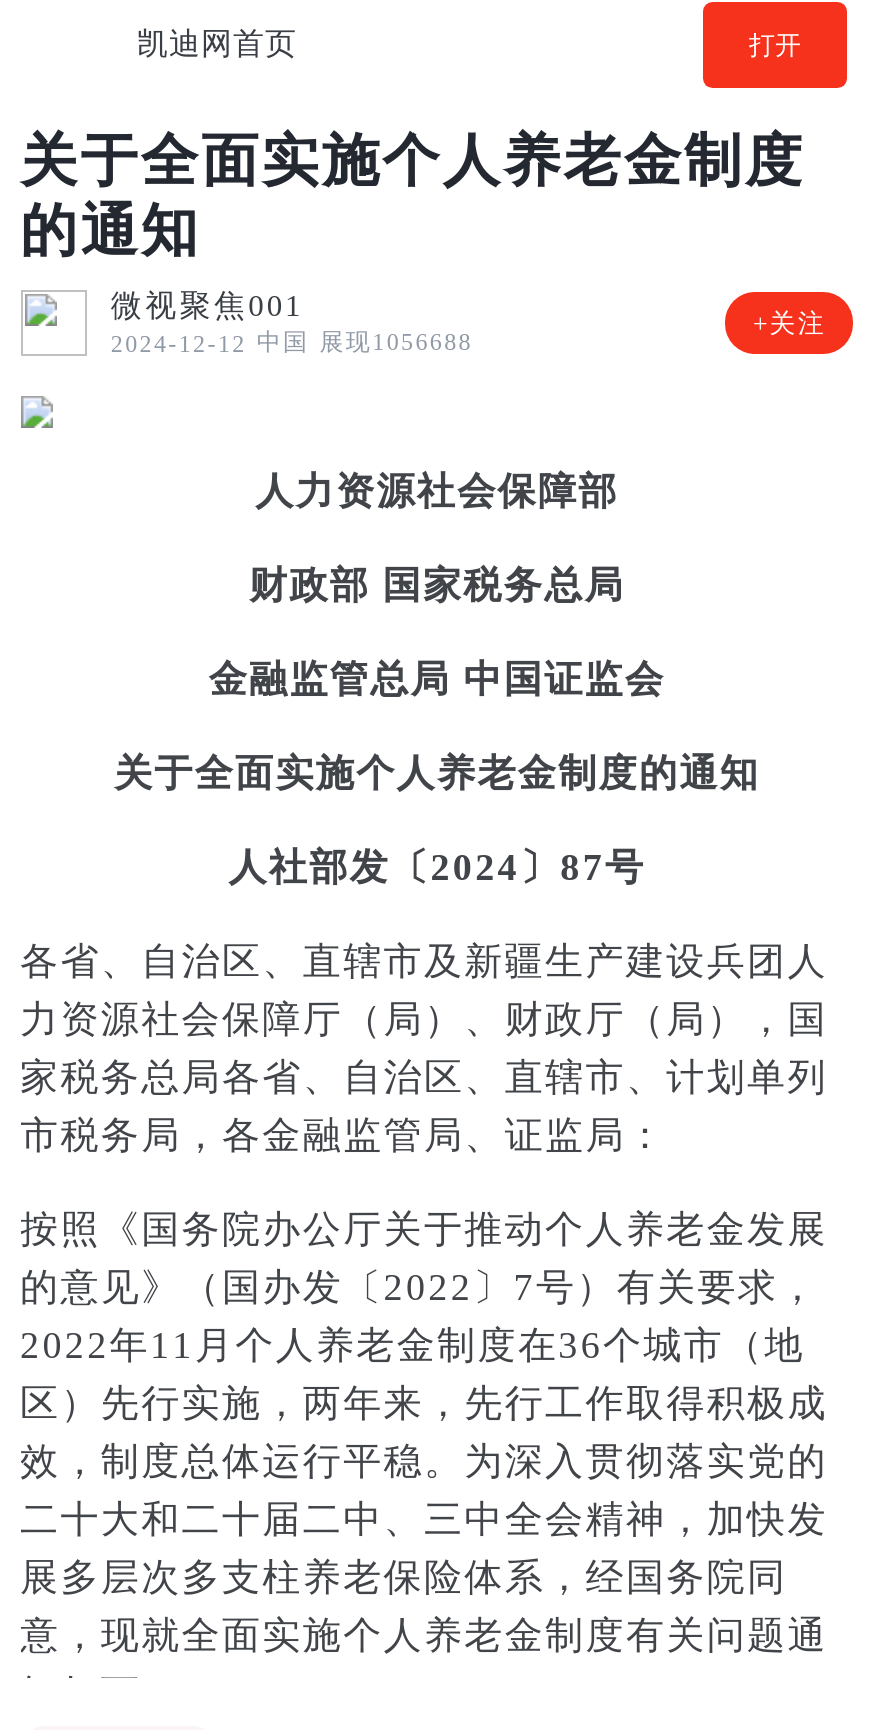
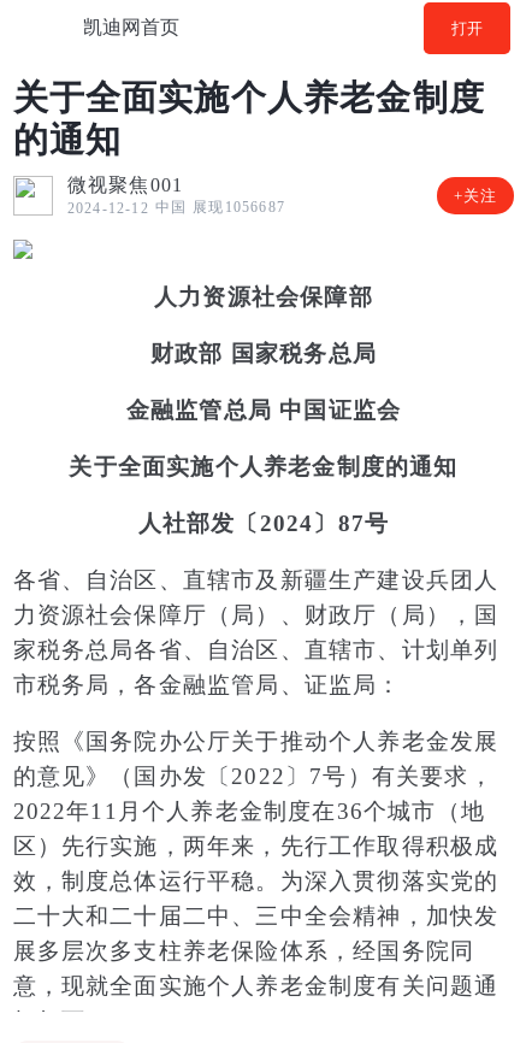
[111,328,473,357] 2024-12-12 中国 展现1056688 -> [67,199,285,216] 2024-12-12 中国 展现1056687

